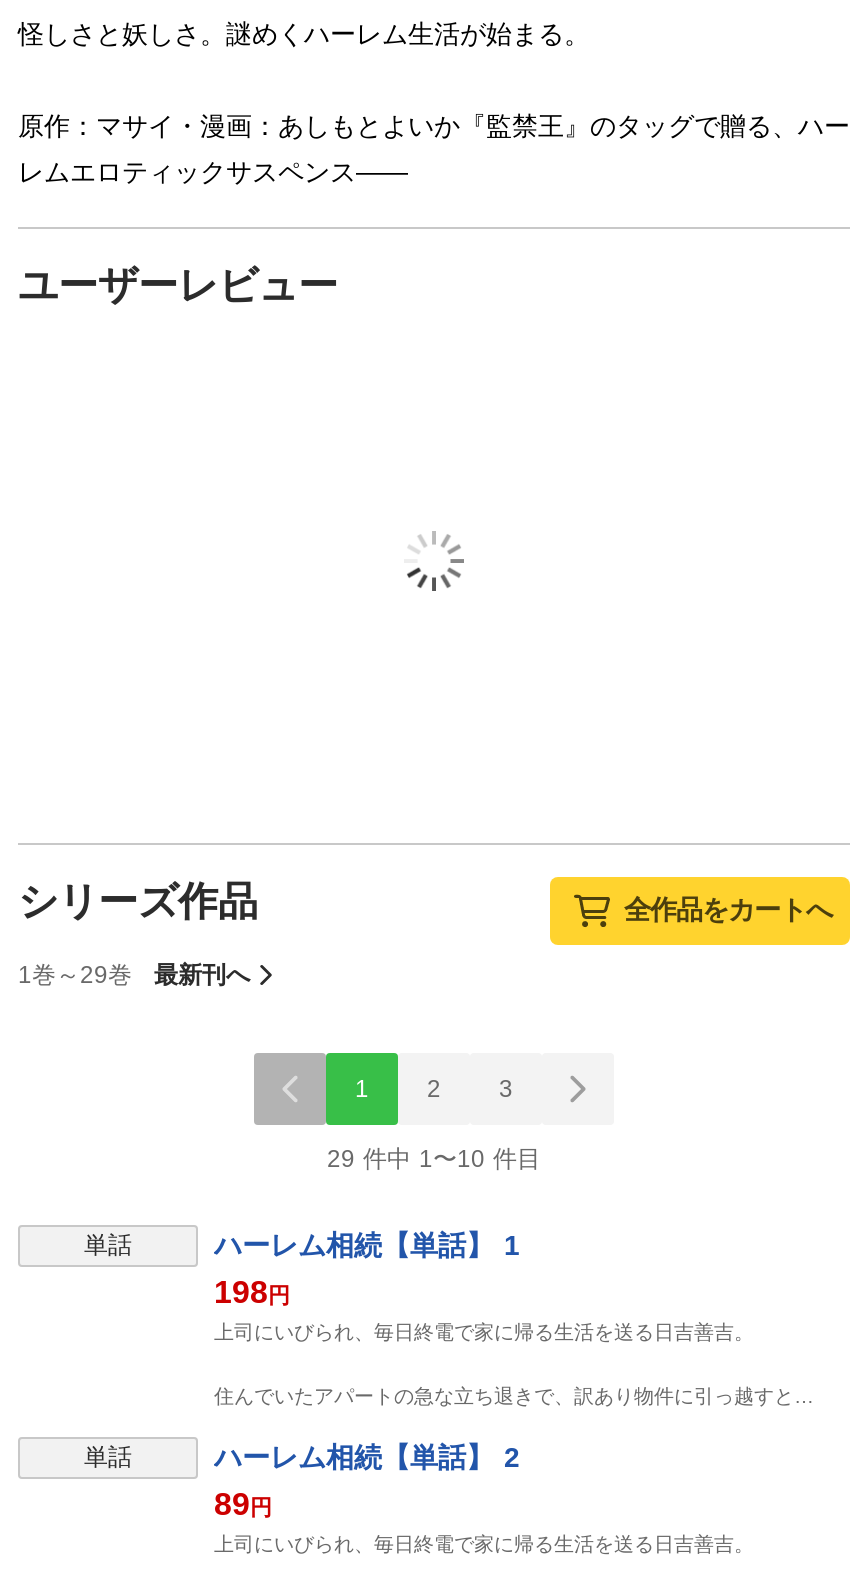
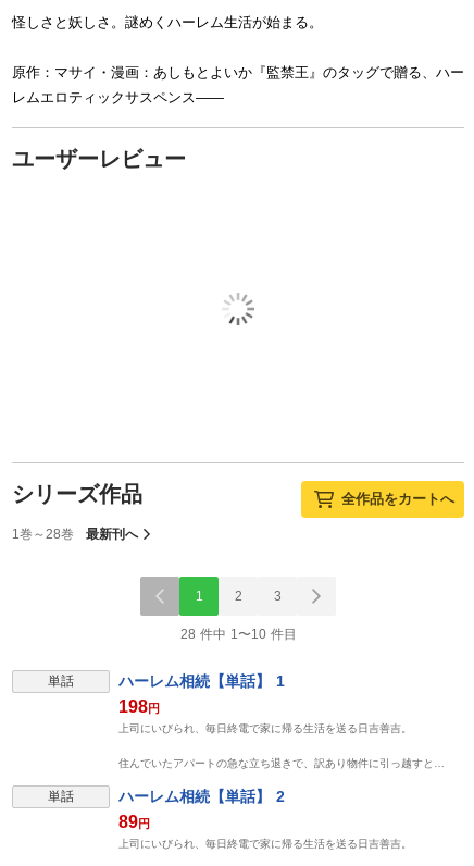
[18,960,250,988] 1巻～29巻 最新刊へ -> [12,526,138,541] 1巻～28巻 最新刊へ
[327,1145,541,1173] 29 件中 1〜10 件目 -> [180,627,296,642] 28 件中 1〜10 件目

